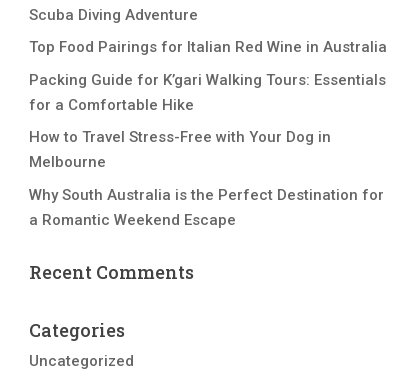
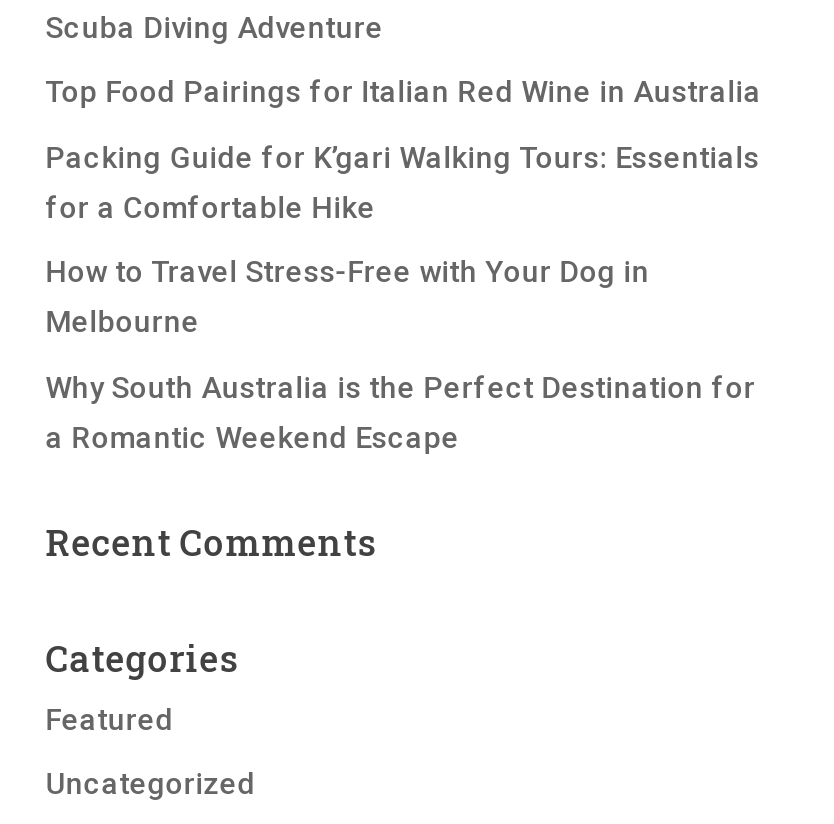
none -> [46,702,174,738] Featured

